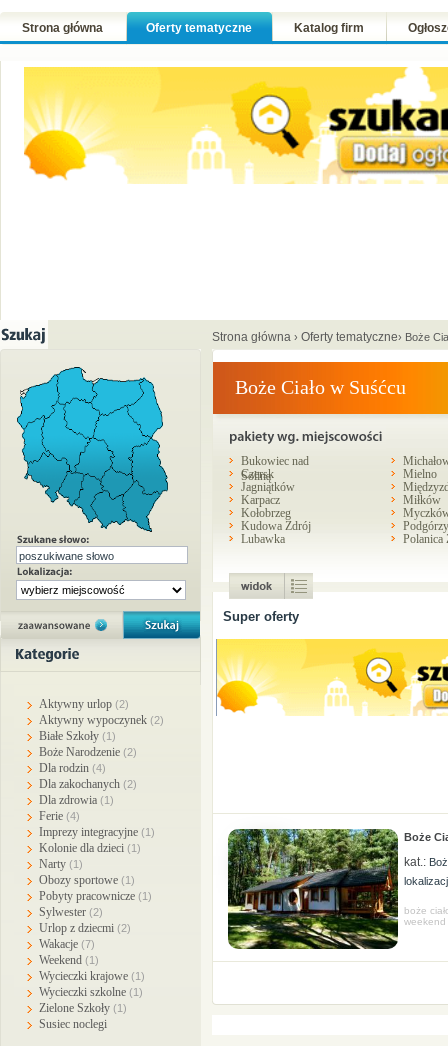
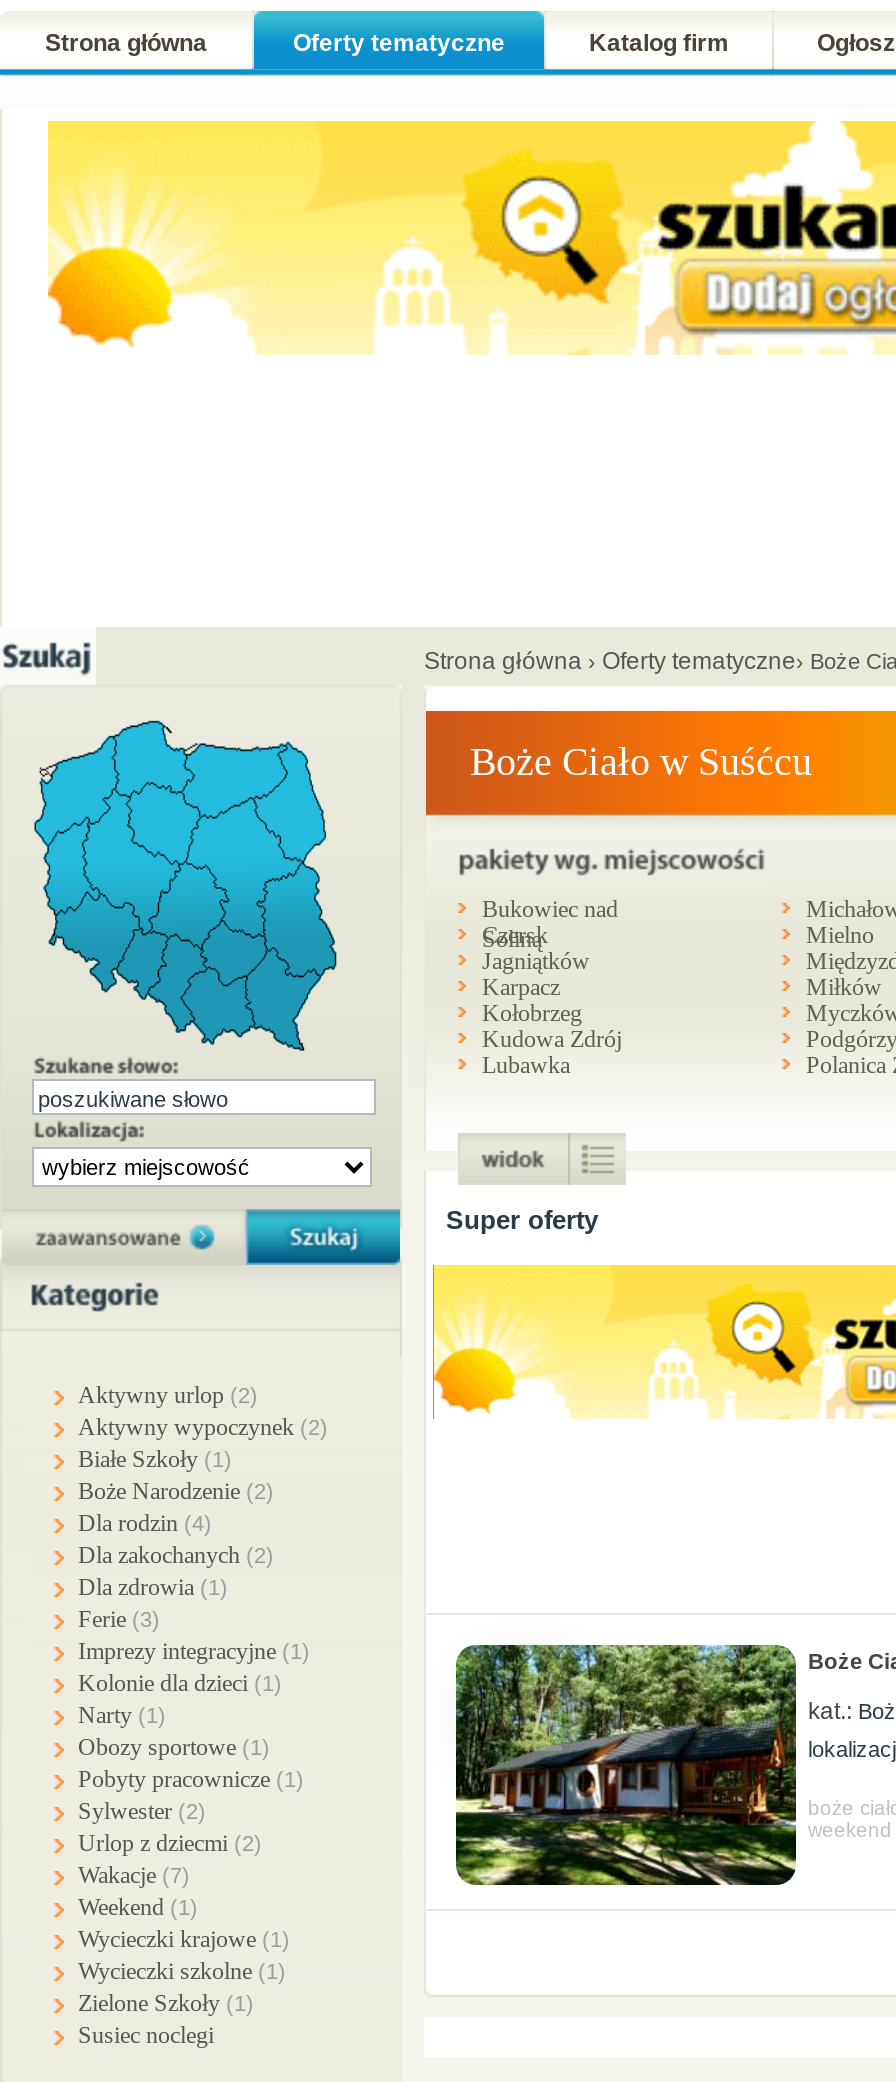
[39,809,80,823] Ferie (4) -> [78,1605,160,1633] Ferie (3)

